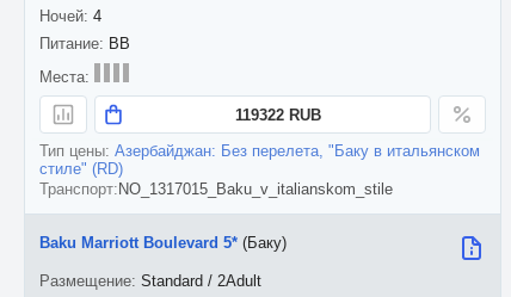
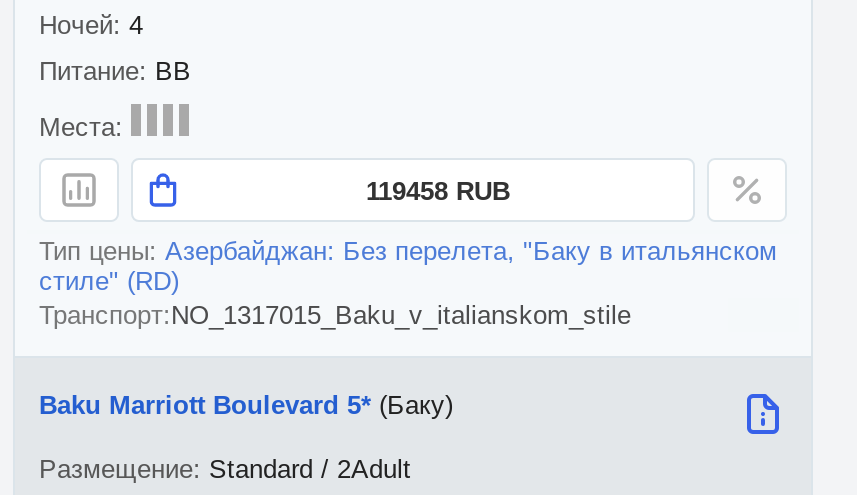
[235,106,321,123] 119322 RUB -> [366,175,510,205] 119458 RUB

